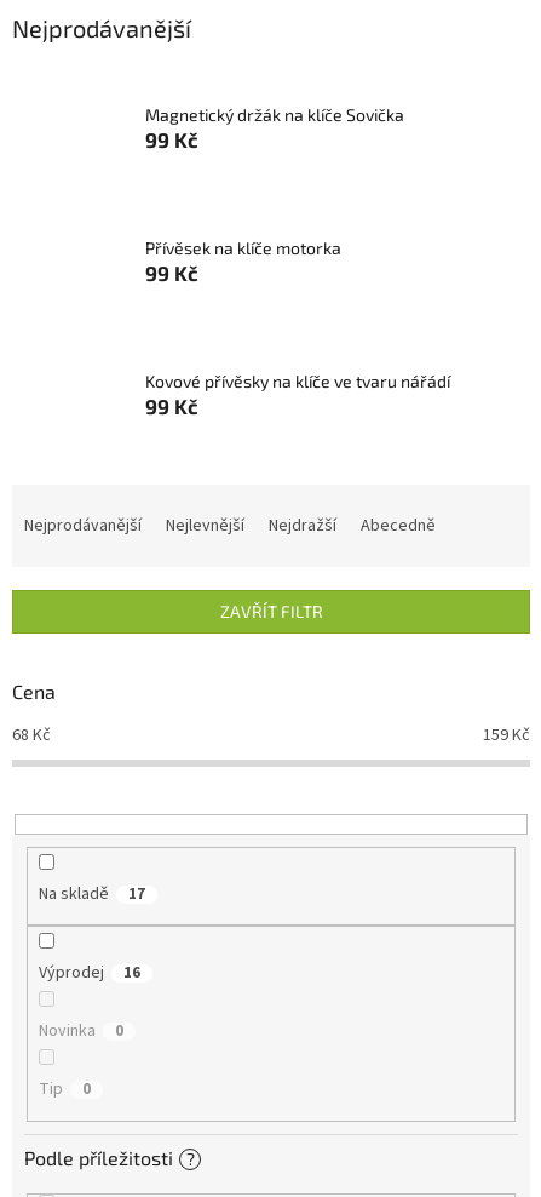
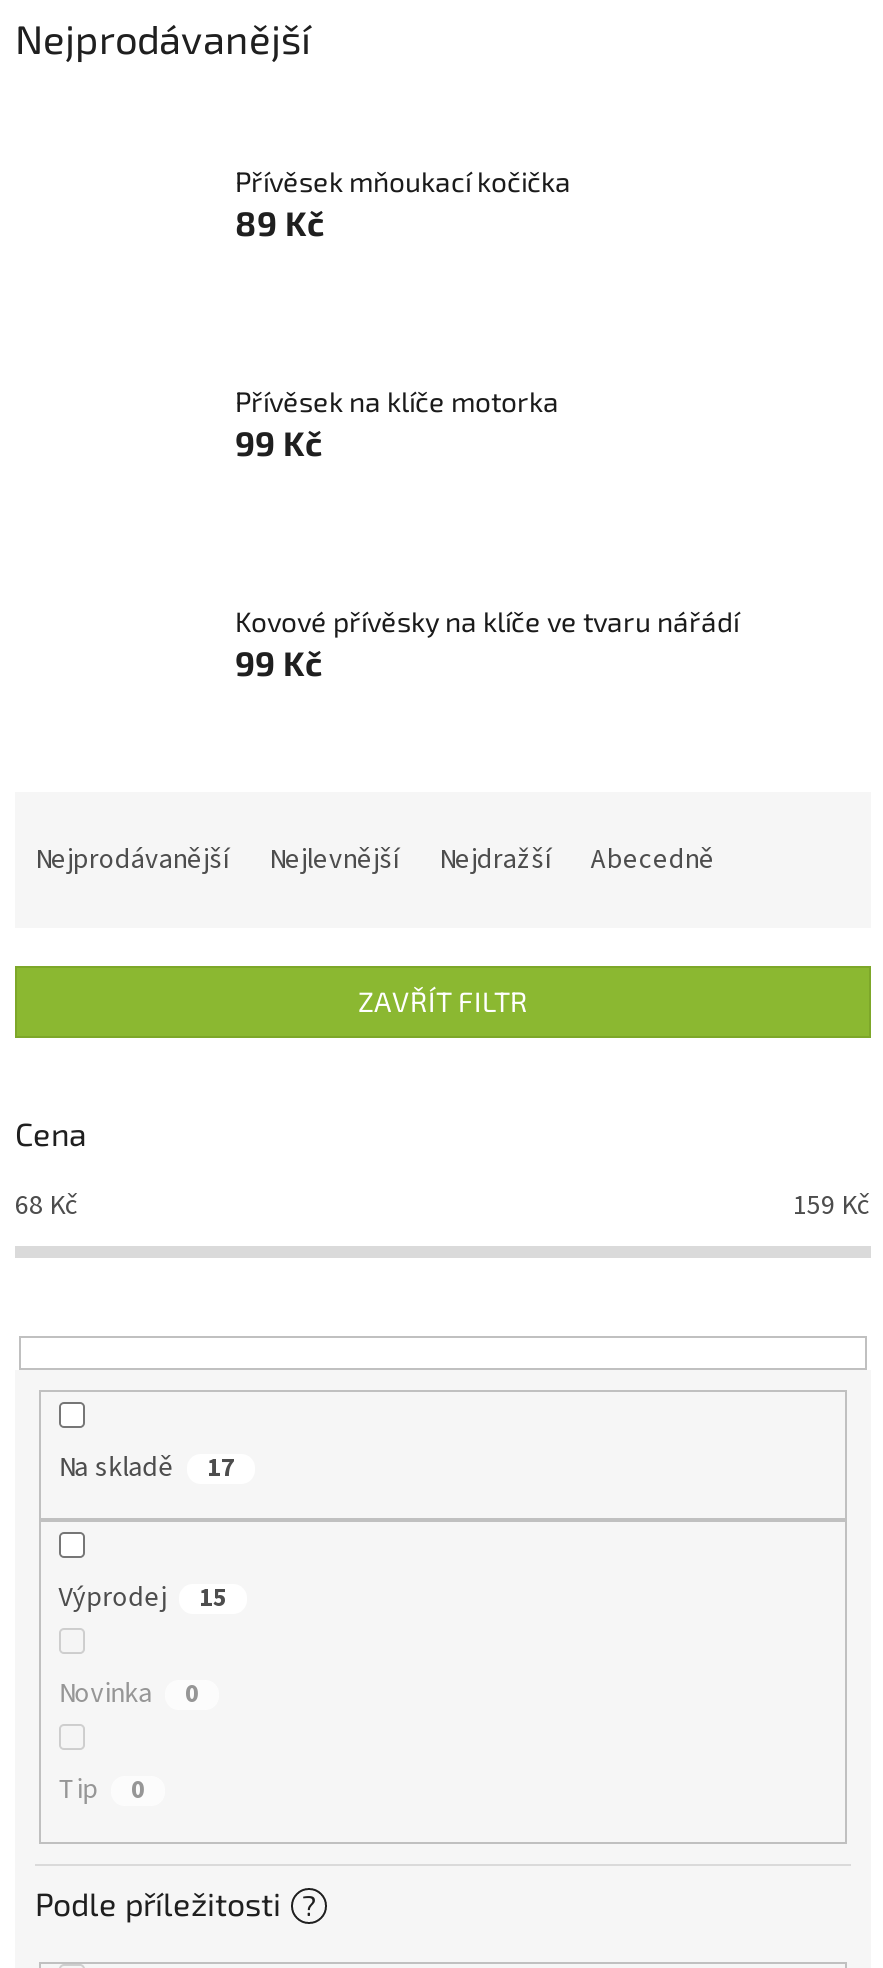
[145,104,404,151] Magnetický držák na klíče Sovička | 99 Kč -> [235,163,571,241] Přívěsek mňoukací kočička | 89 Kč
[38,961,140,985] Výprodej 16 -> [59,1578,227,1618] Výprodej 15

